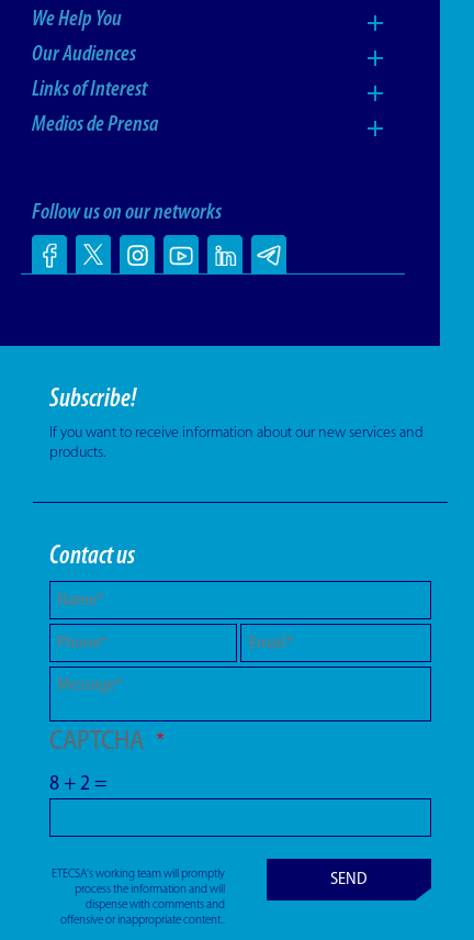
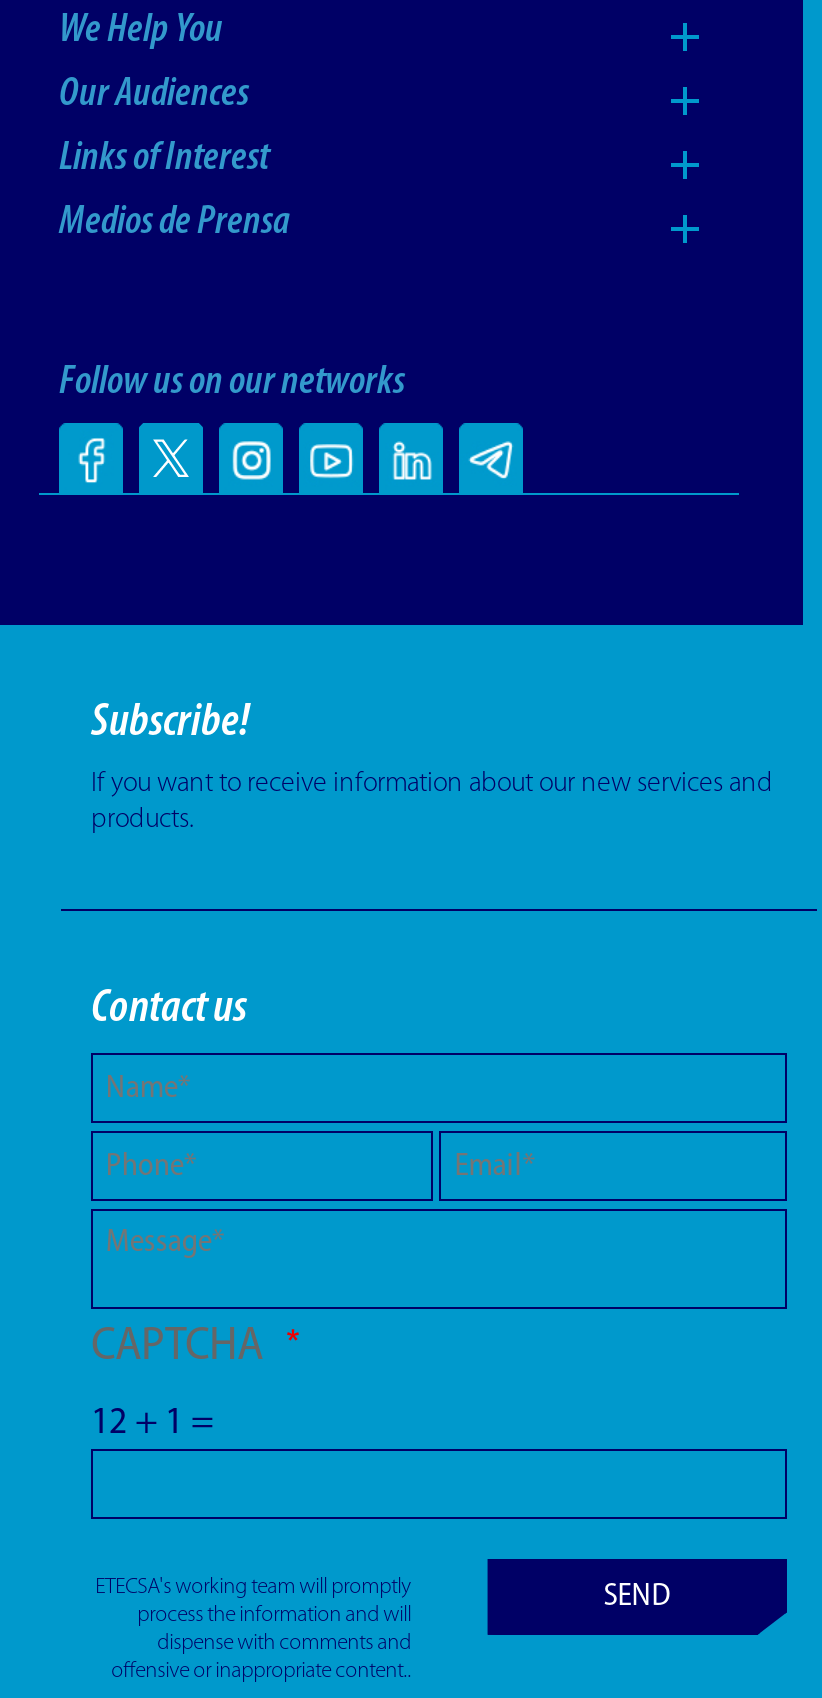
[49,774,106,795] 8 + 2 = -> [91,1405,213,1443] 12 + 1 =

